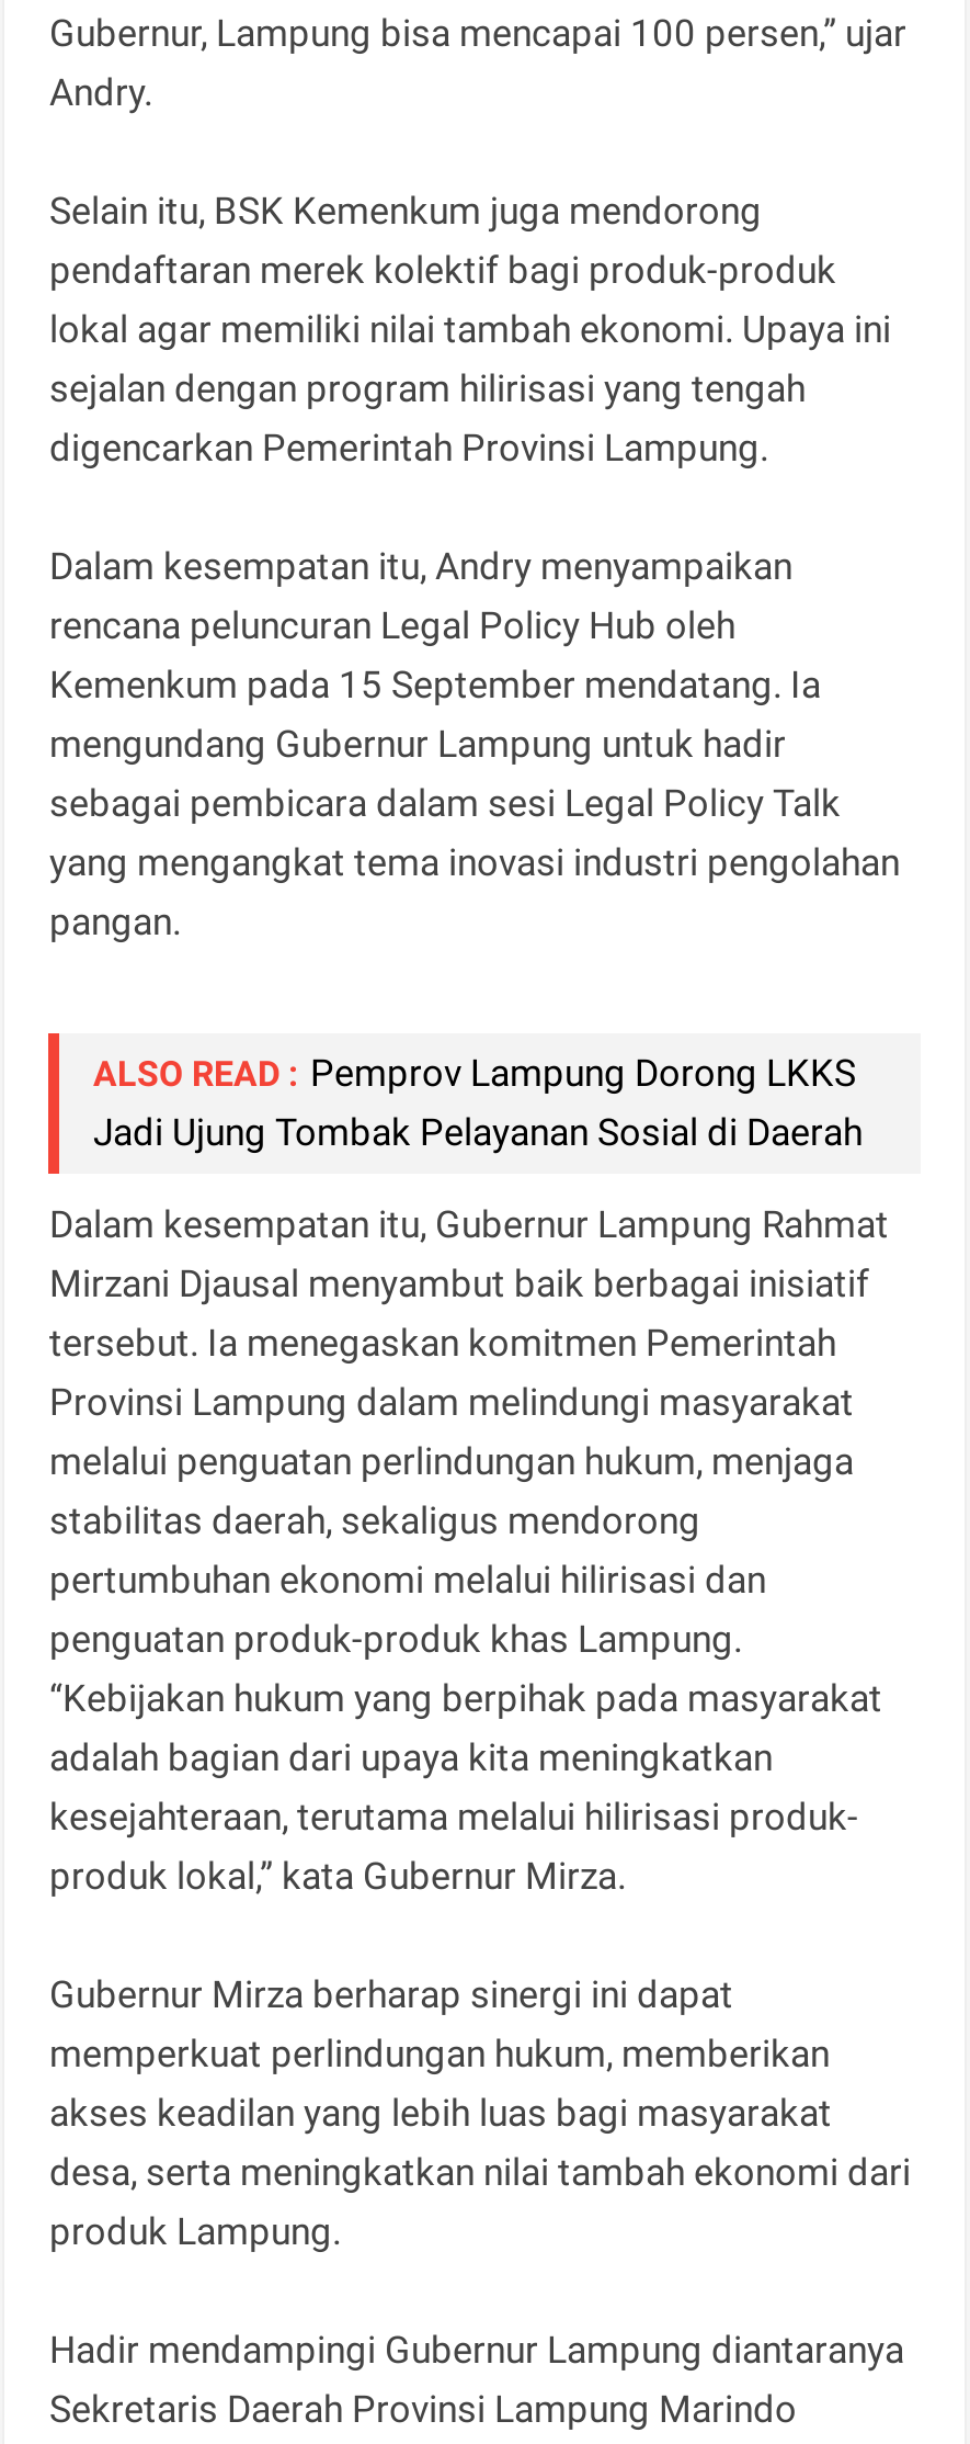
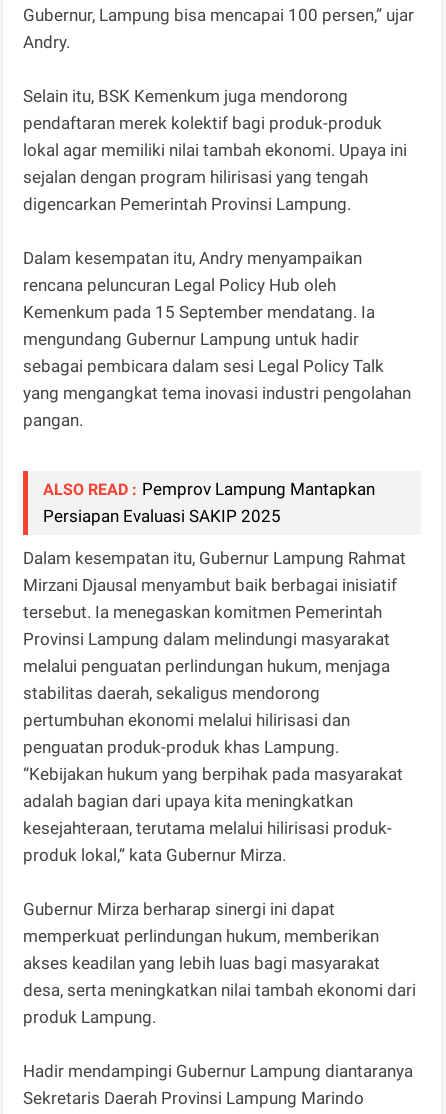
[93,1052,863,1155] ALSO READ : Pemprov Lampung Dorong LKKS | Jadi Ujung Tombak Pelayanan Sosial di Daerah -> [43,479,375,526] ALSO READ : Pemprov Lampung Mantapkan | Persiapan Evaluasi SAKIP 2025

